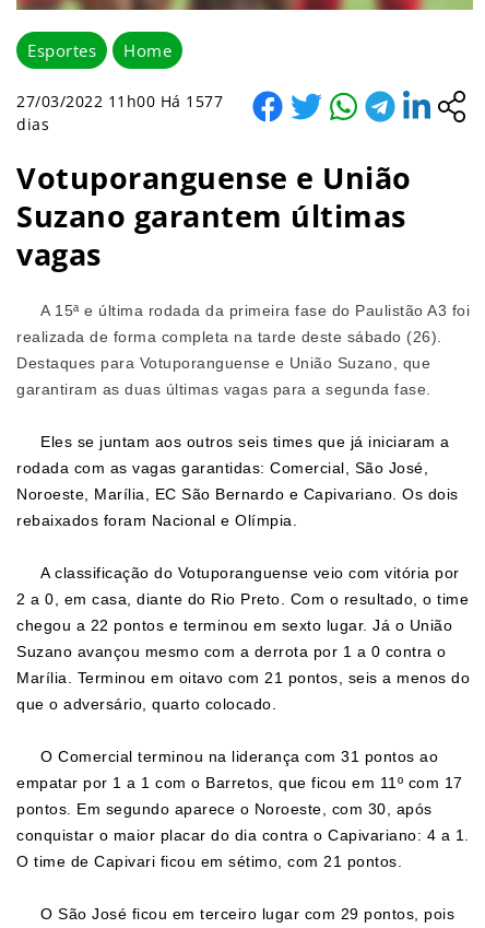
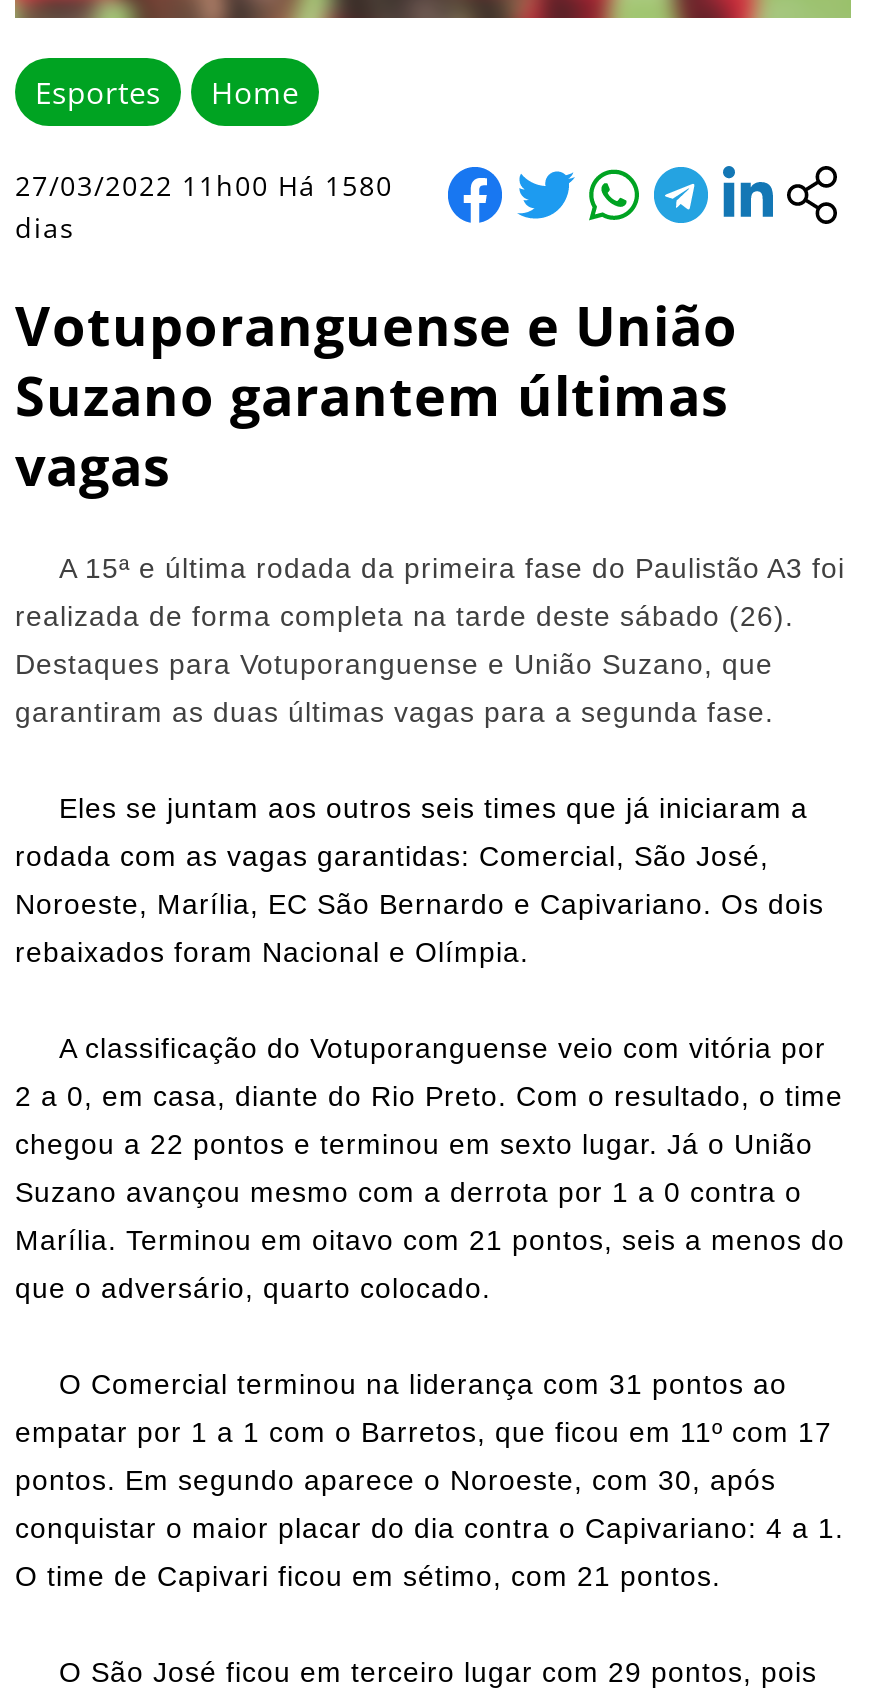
[16,92,223,111] 27/03/2022 11h00 Há 1577 -> [15,168,393,204] 27/03/2022 11h00 Há 1580

